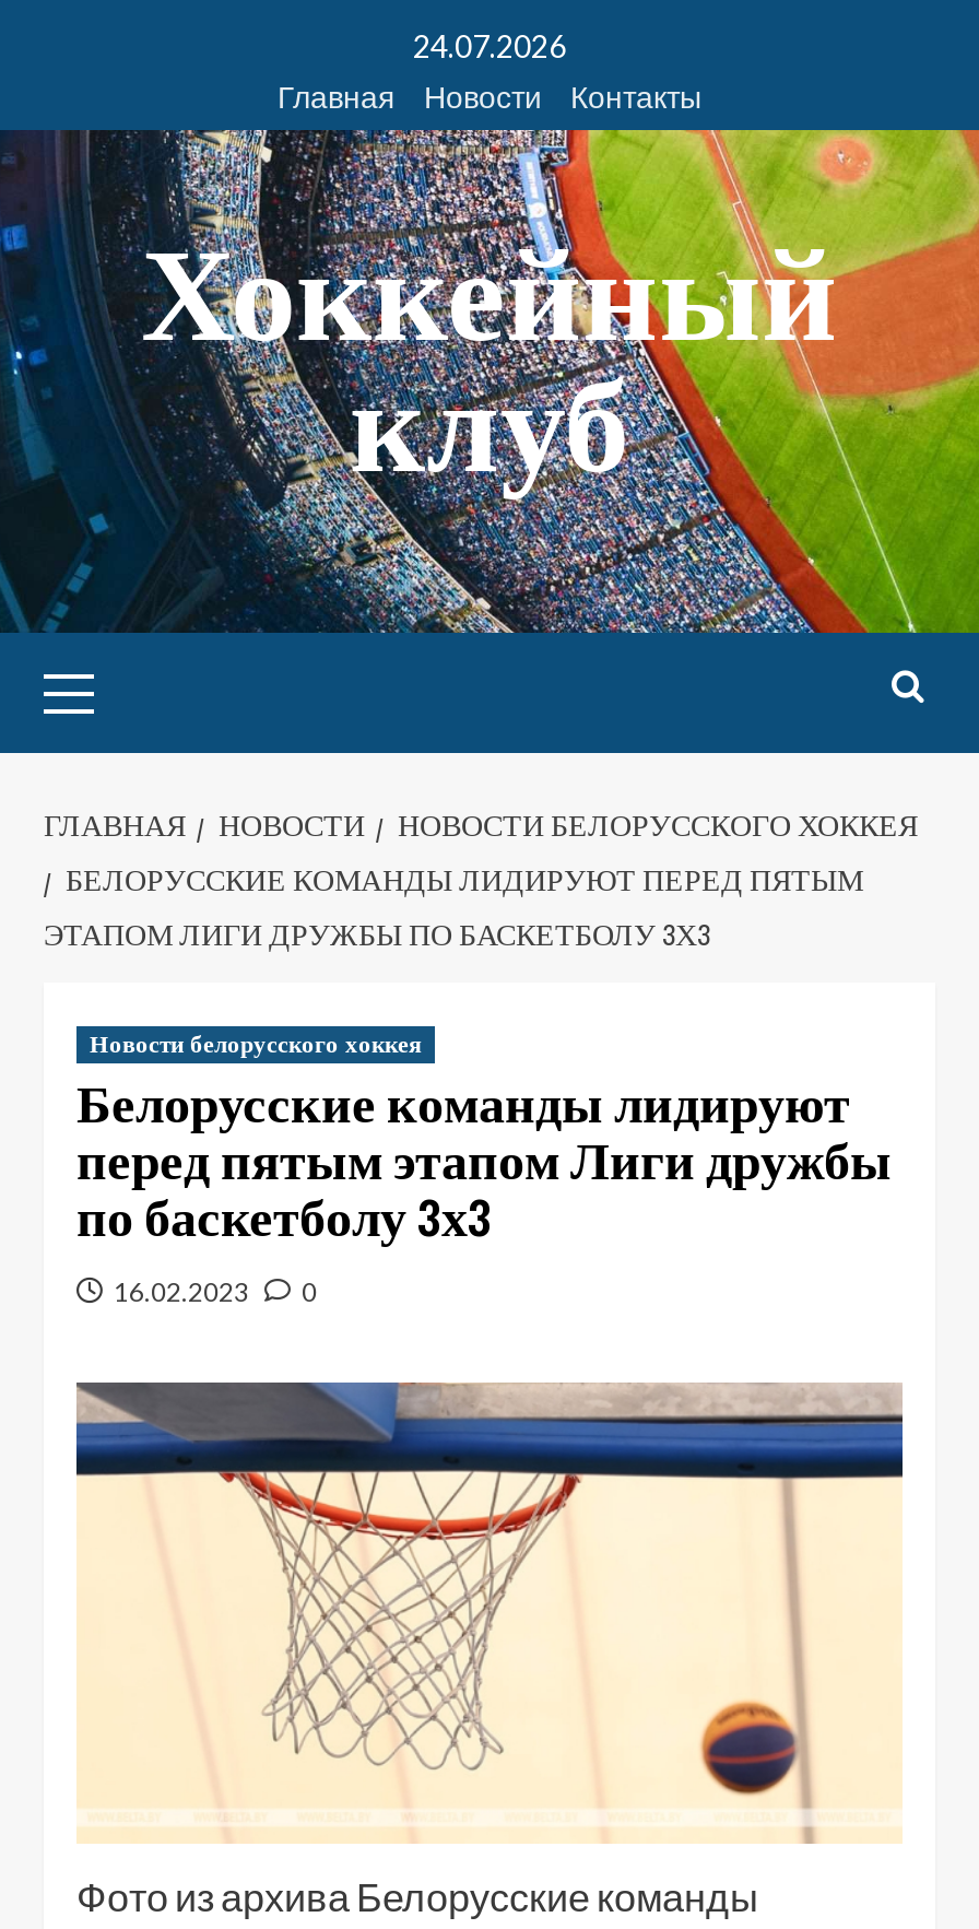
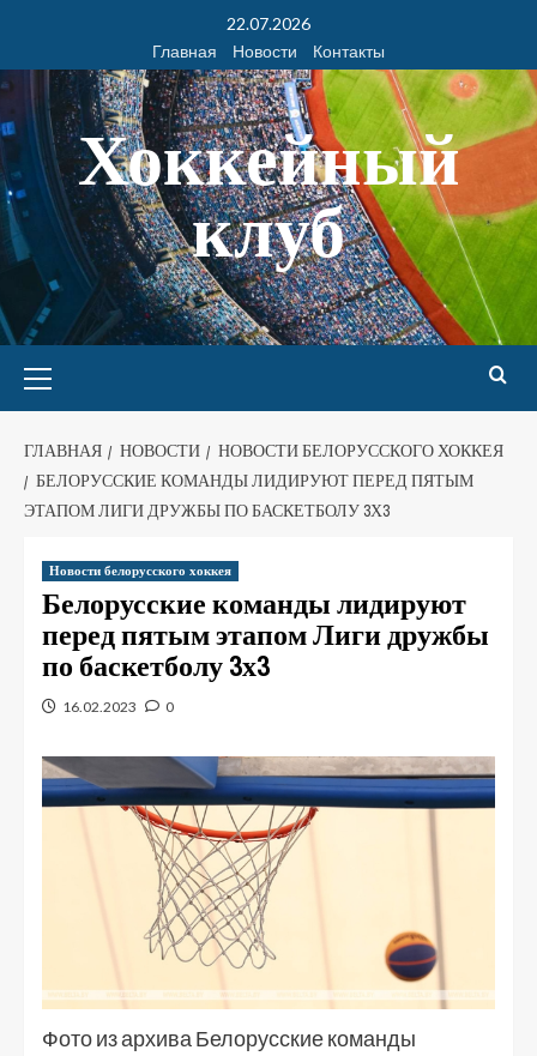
[413,27,566,64] 24.07.2026 -> [227,13,310,34] 22.07.2026

